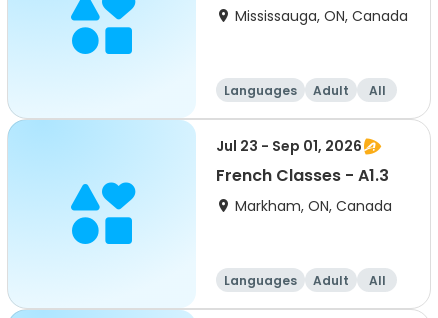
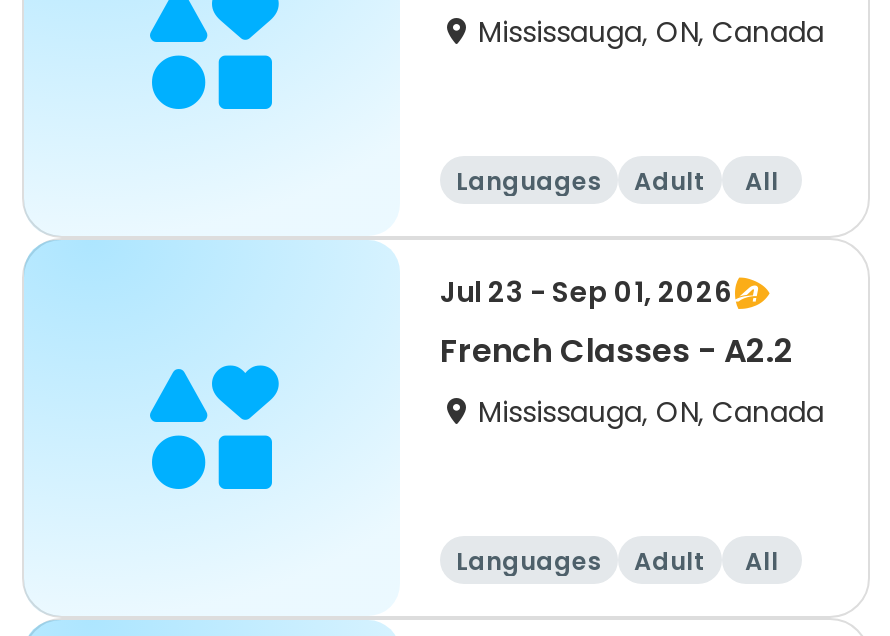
[216,164,389,187] French Classes - A1.3 -> [440,328,794,374] French Classes - A2.2
[235,196,392,216] Markham, ON, Canada -> [478,392,824,432] Mississauga, ON, Canada

